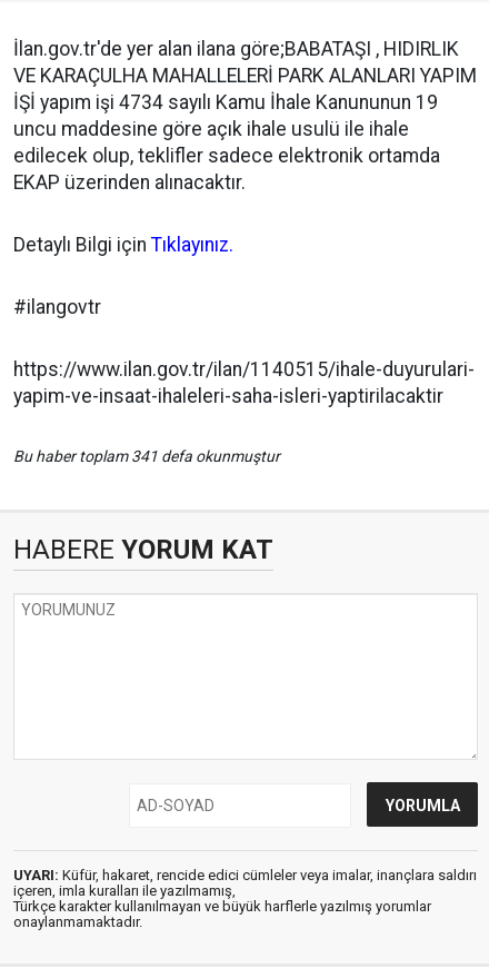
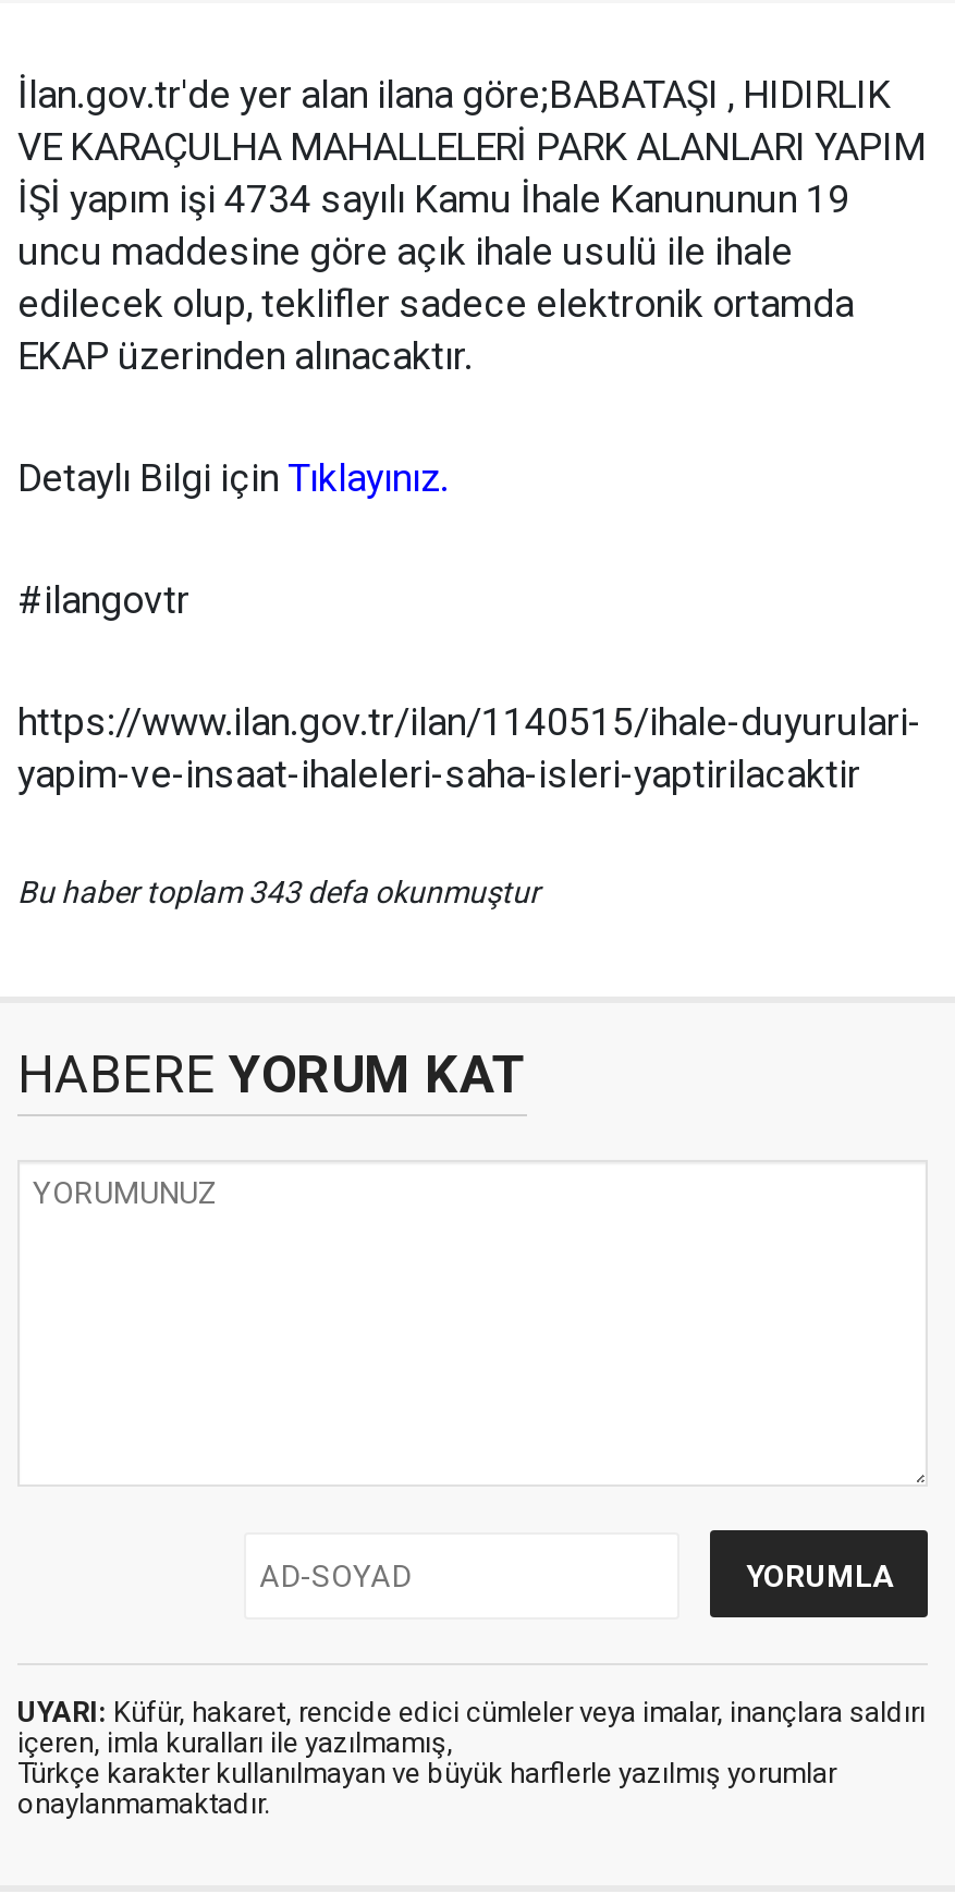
[13,447,280,465] Bu haber toplam 341 defa okunmuştur -> [17,875,540,909] Bu haber toplam 343 defa okunmuştur

